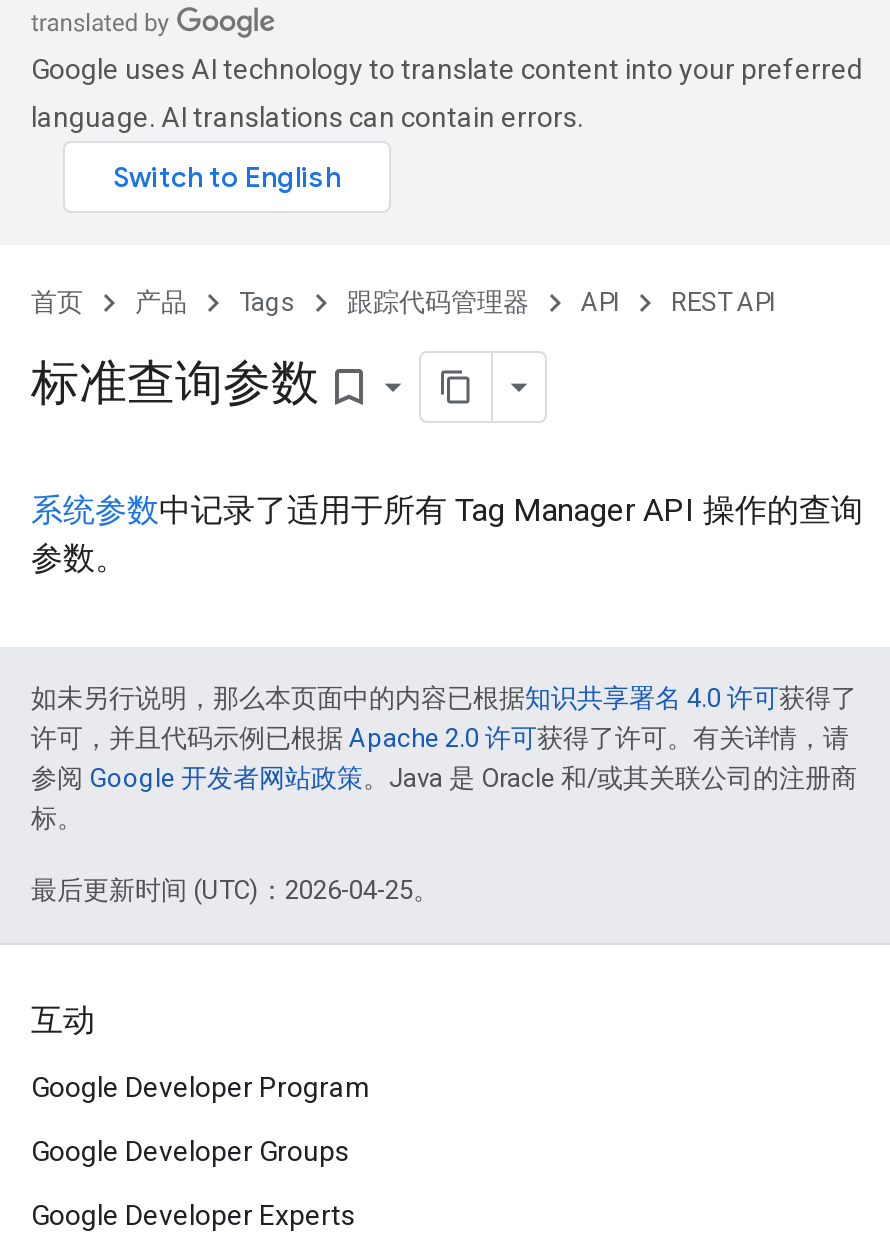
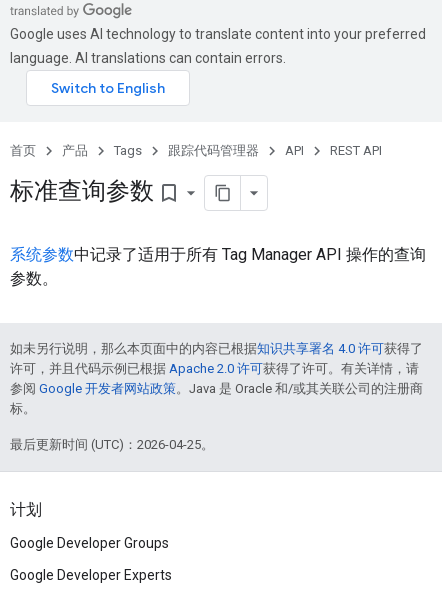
[31,1001,371,1103] 互动 | Google Developer Program -> [10,500,42,520] 计划

